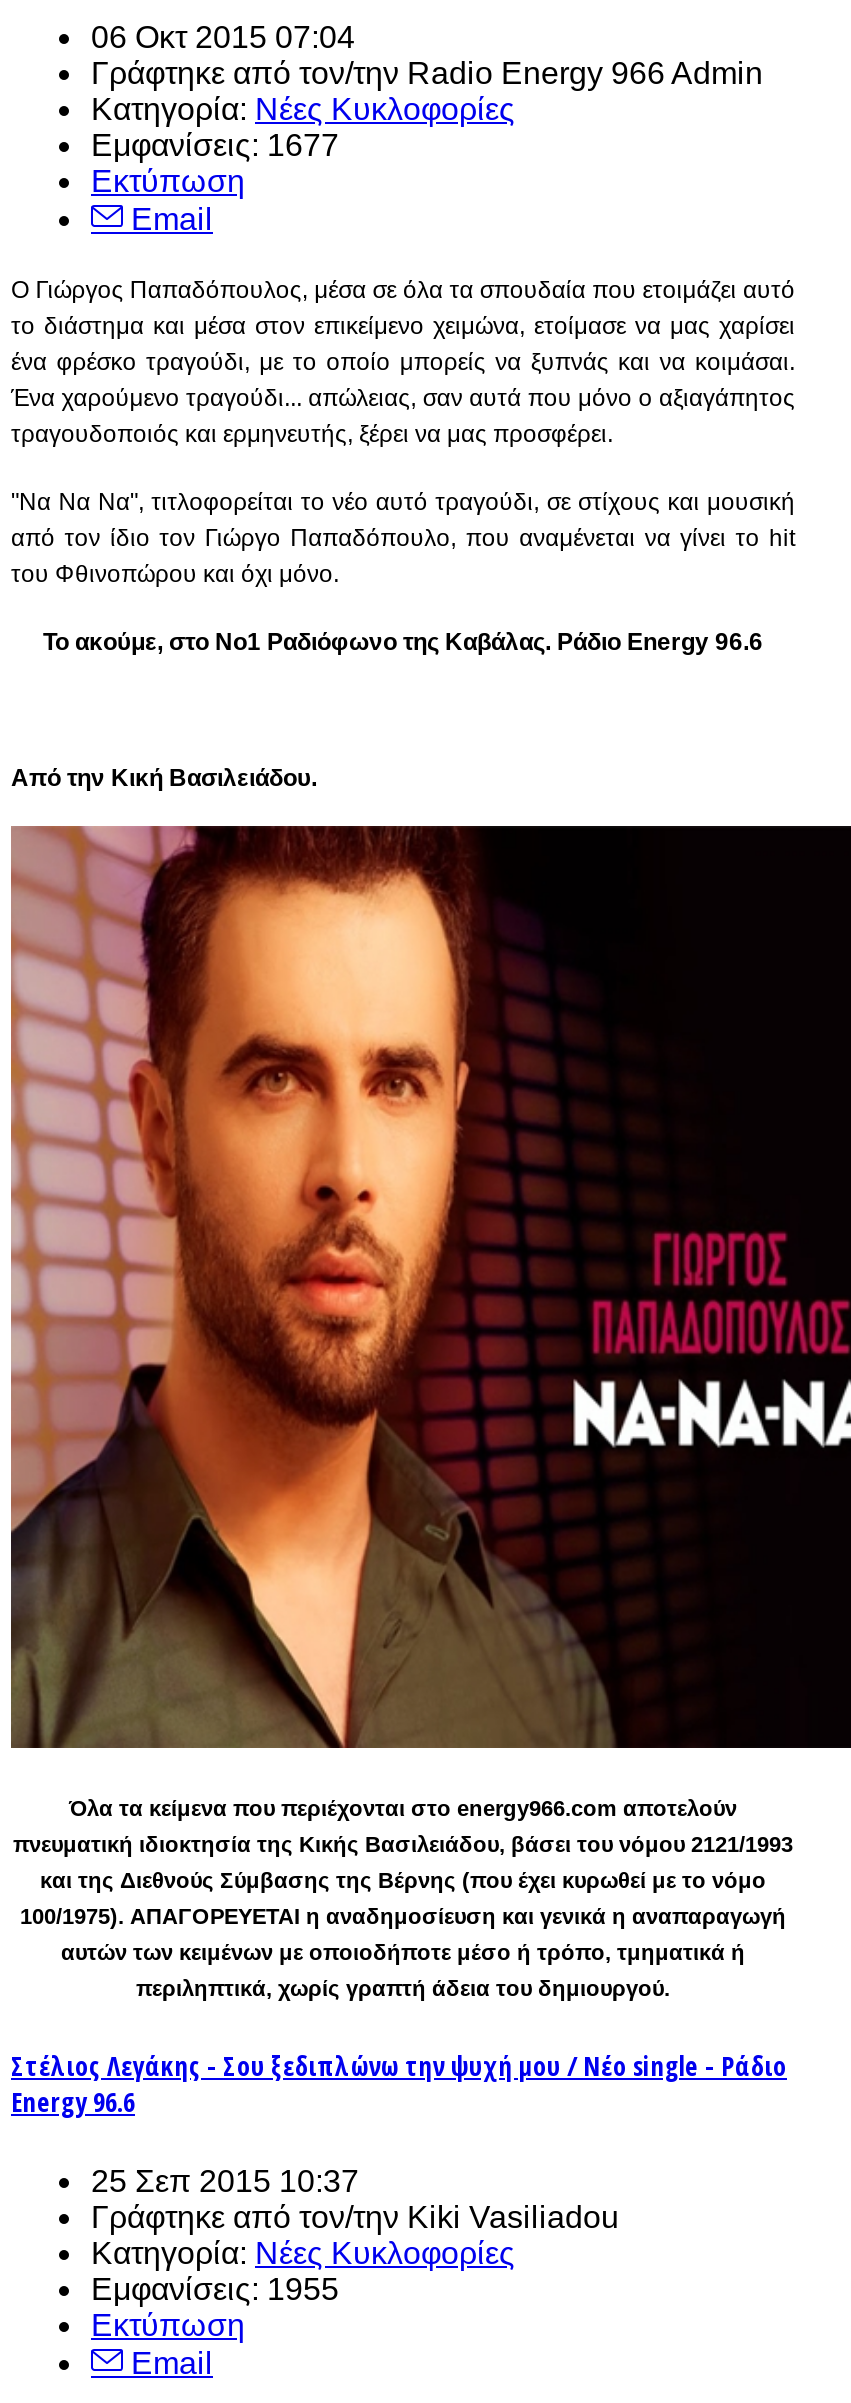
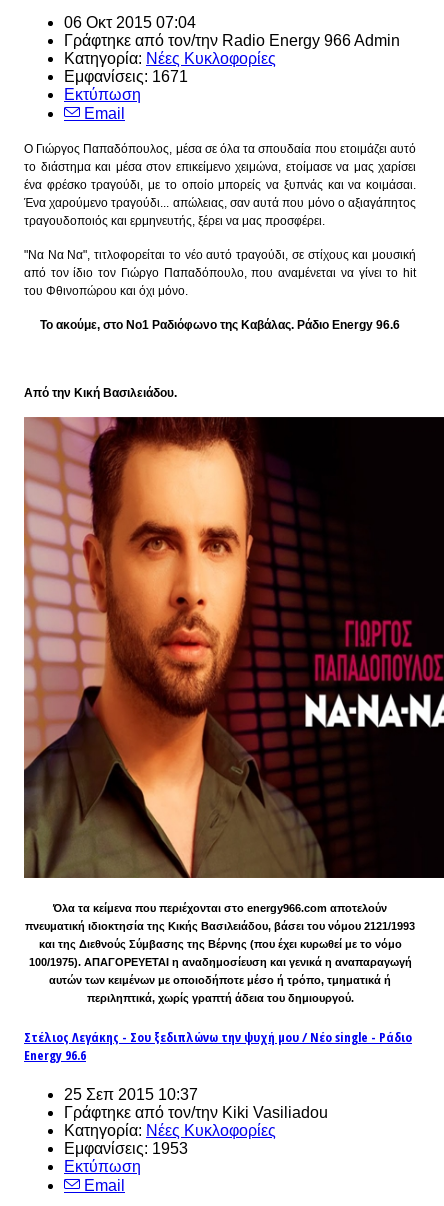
[91,127,339,161] Εμφανίσεις: 1677 -> [64,68,188,85] Εμφανίσεις: 1671
[91,2272,339,2306] Εμφανίσεις: 1955 -> [64,1140,188,1157] Εμφανίσεις: 1953

